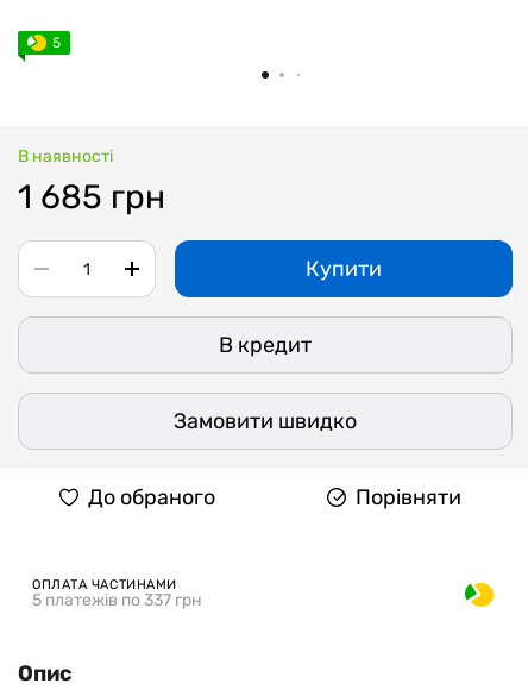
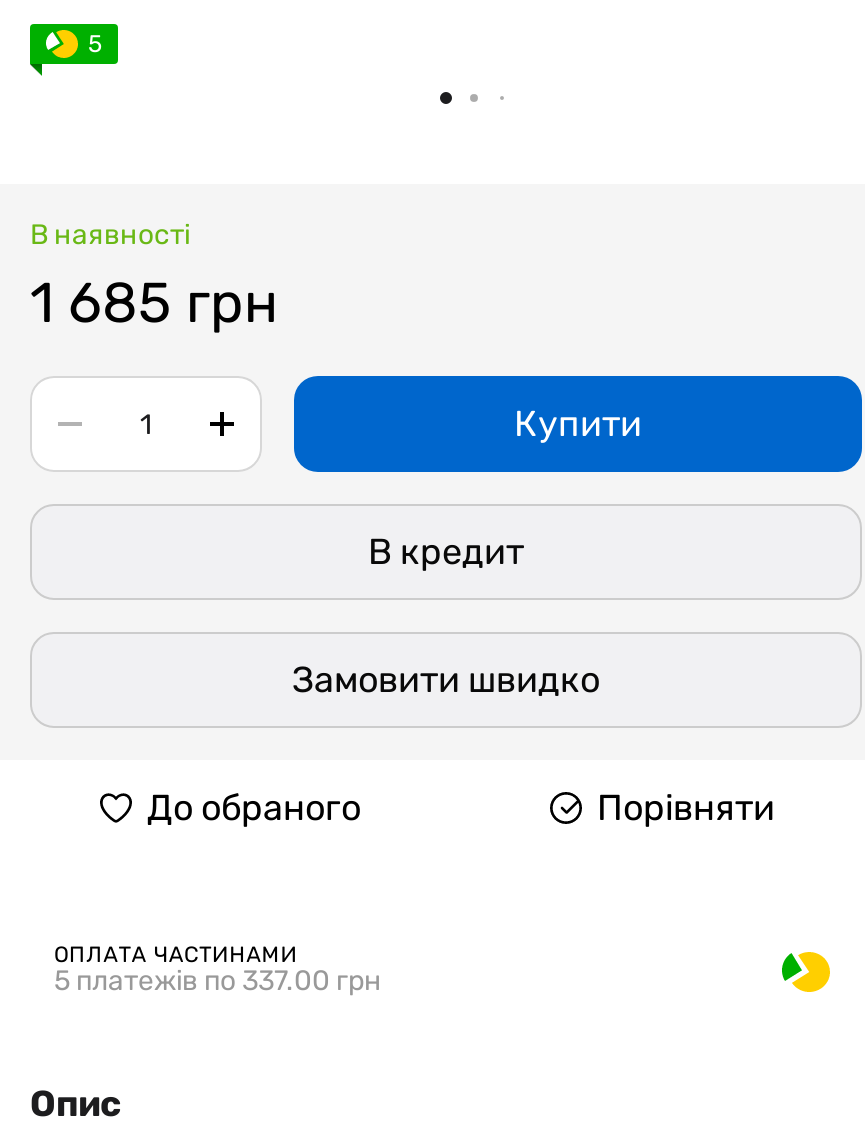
[32,590,202,610] 5 платежів по 337 грн -> [54,964,382,998] 5 платежів по 337.00 грн

